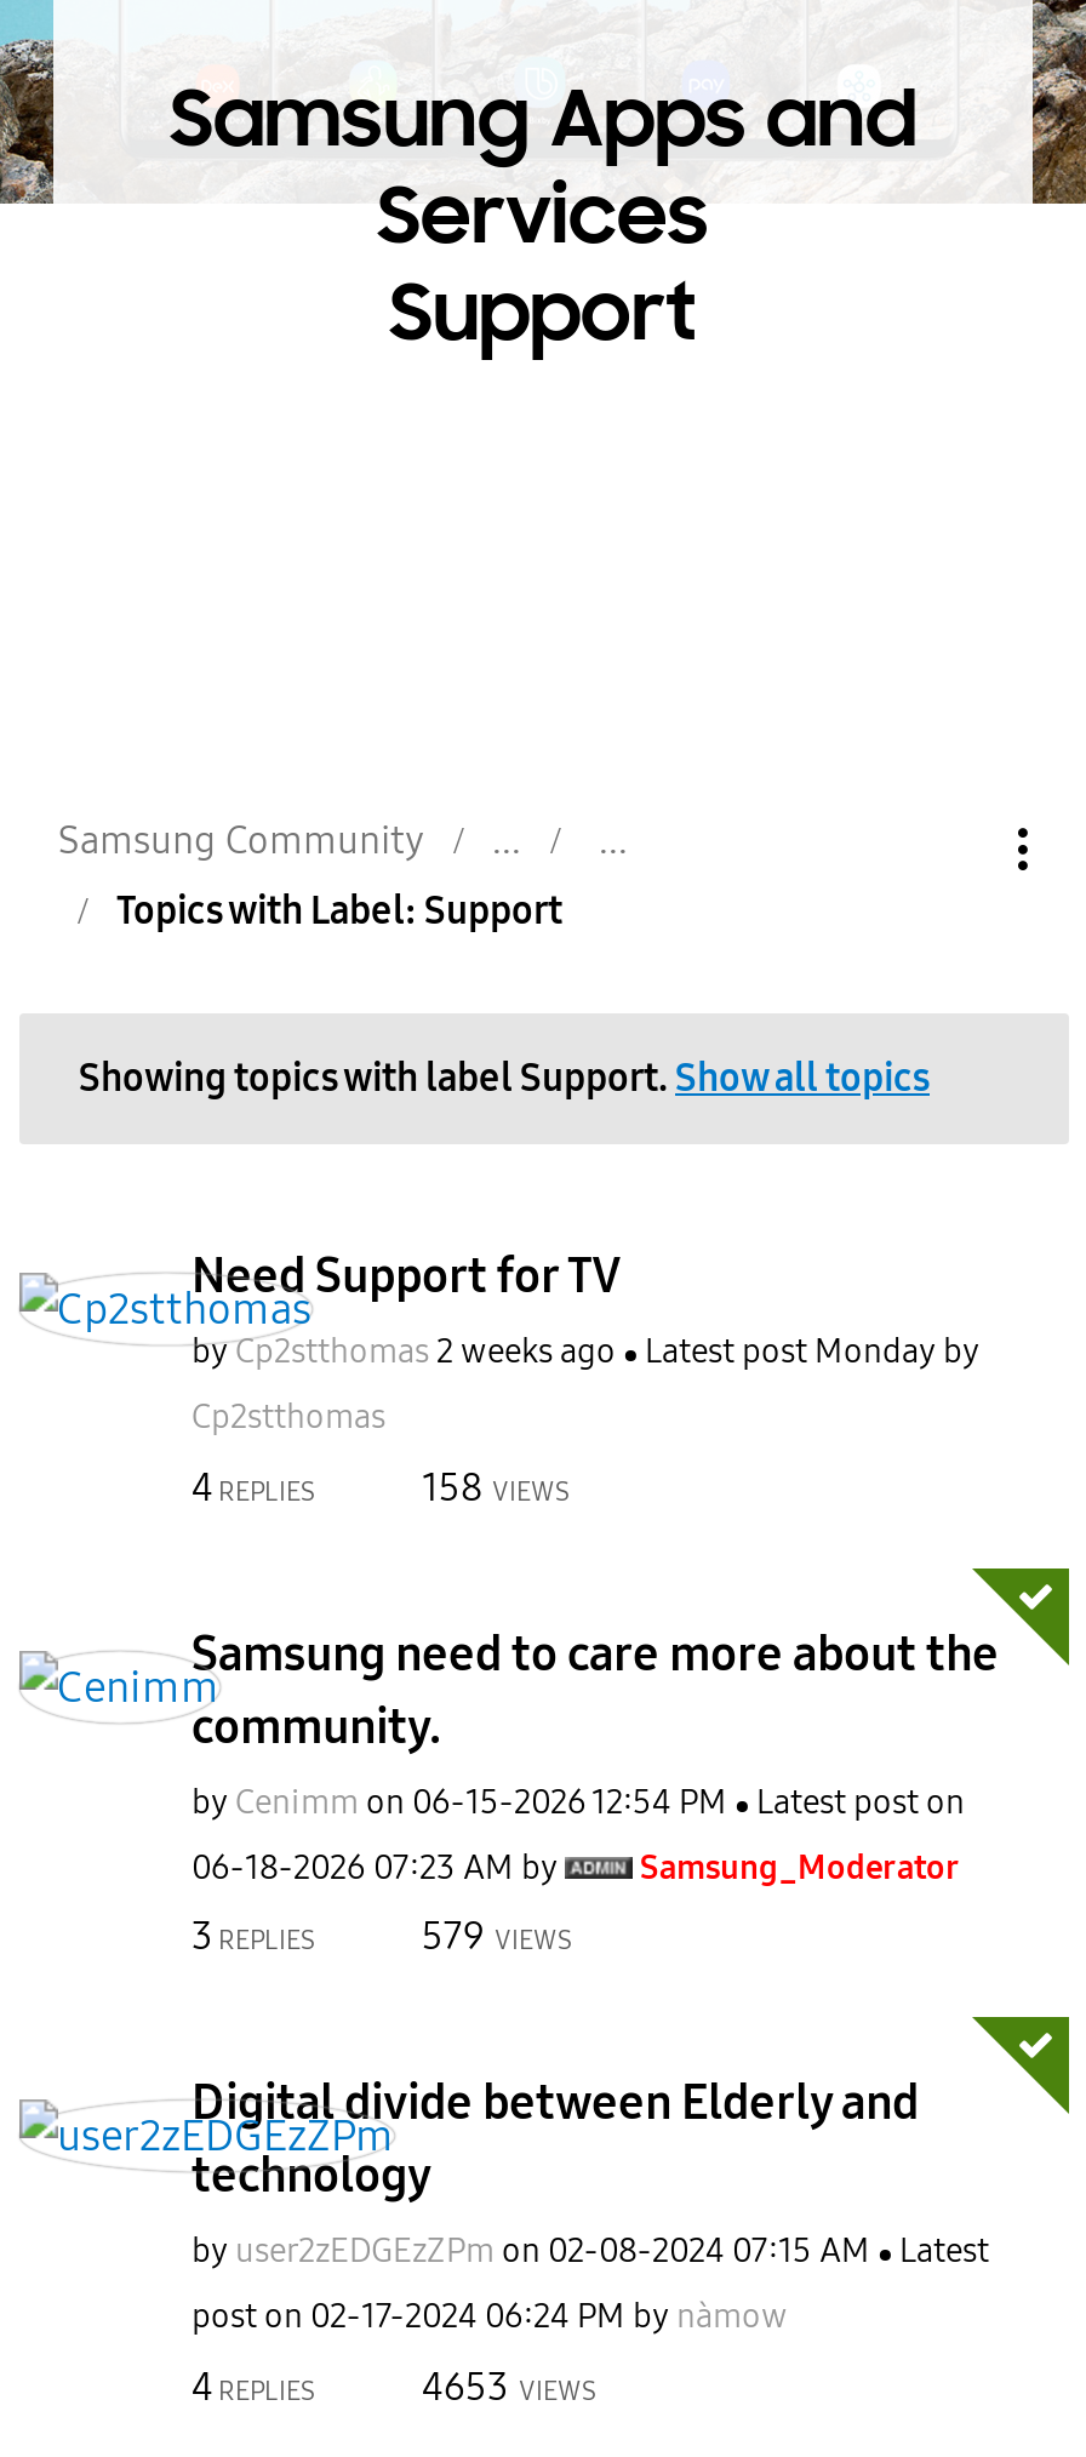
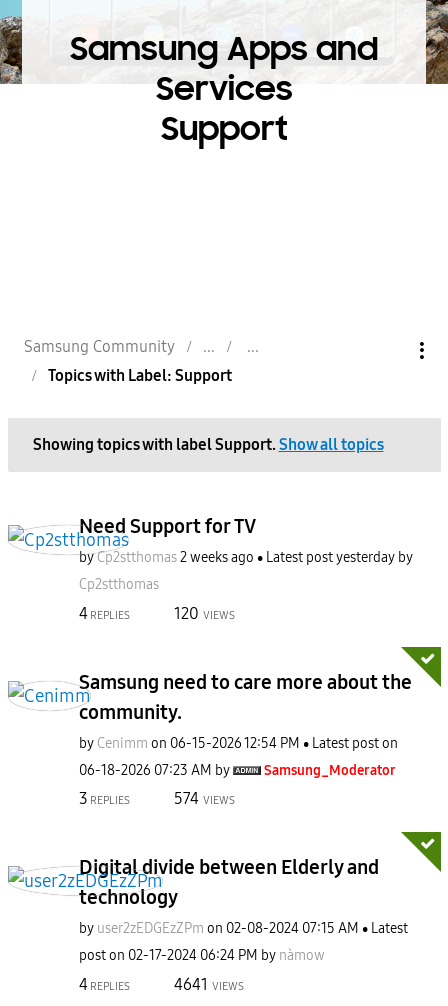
[192,1331,979,1372] by Cp2stthomas 2 weeks ago Latest post Monday by -> [79,549,413,566] by Cp2stthomas 2 weeks ago Latest post yesterday by
[422,1463,570,1509] 158 VIEWS -> [174,603,235,622] 120 VIEWS
[422,1913,572,1959] 579 VIEWS -> [174,789,235,808] 574 VIEWS
[422,2362,596,2409] 4653 VIEWS -> [174,974,244,993] 4641 VIEWS

